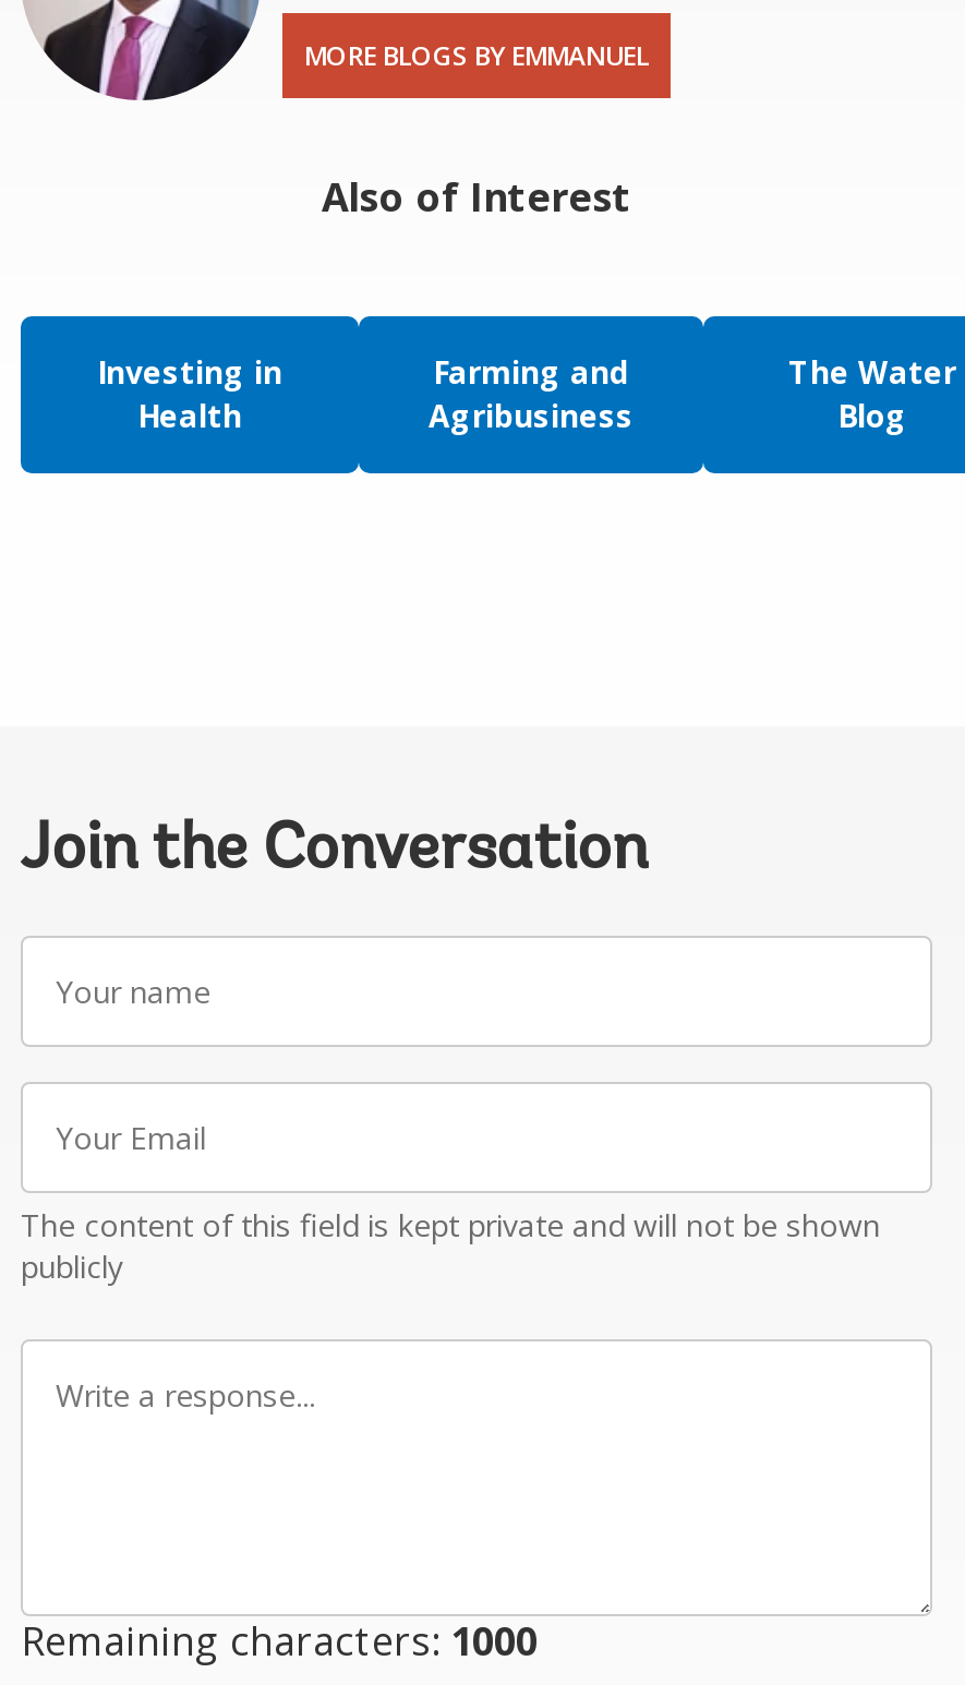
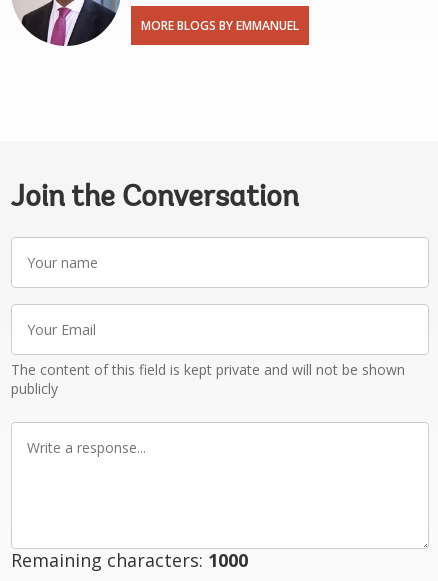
[19,171,958,476] [image] | Also of Interest | Investing in | Health -> none
[429,352,634,437] Farming and | Agribusiness -> none
[788,352,956,437] The Water | Blog -> none

